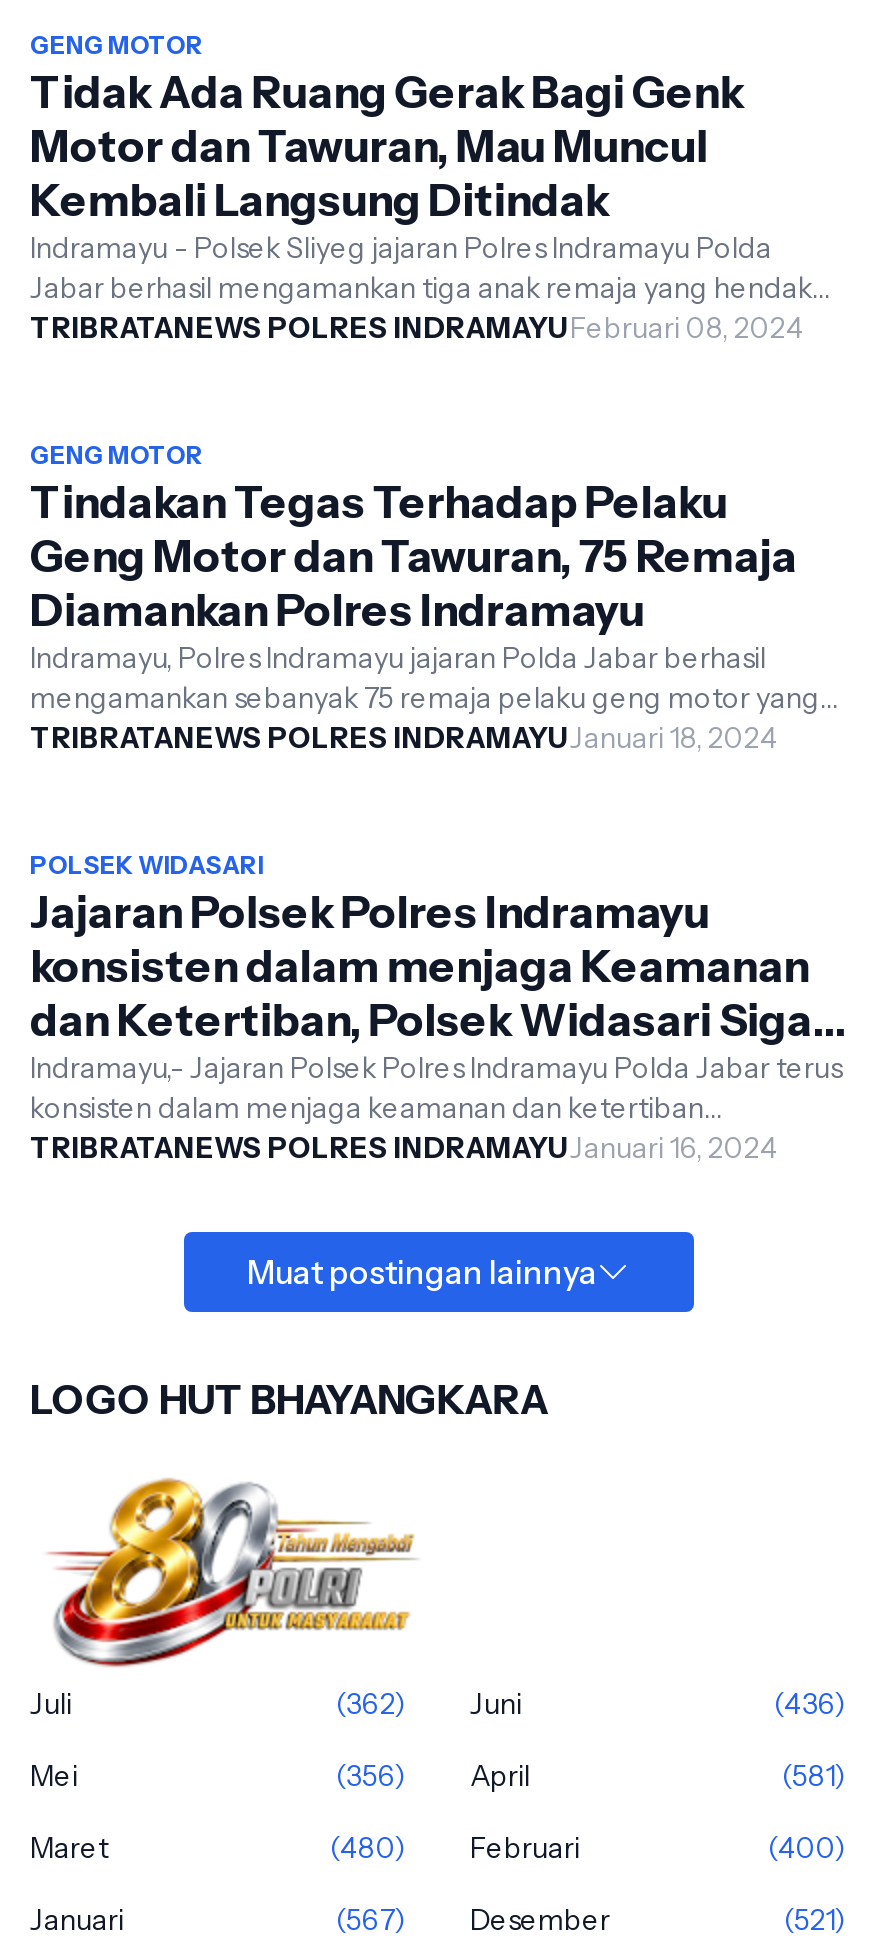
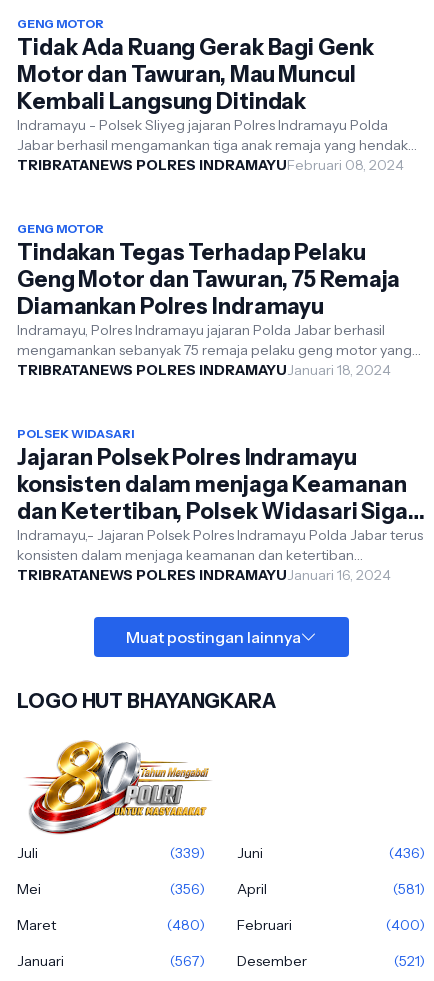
[336,1686,522,1722] (362) Juni -> [170,844,263,862] (339) Juni

